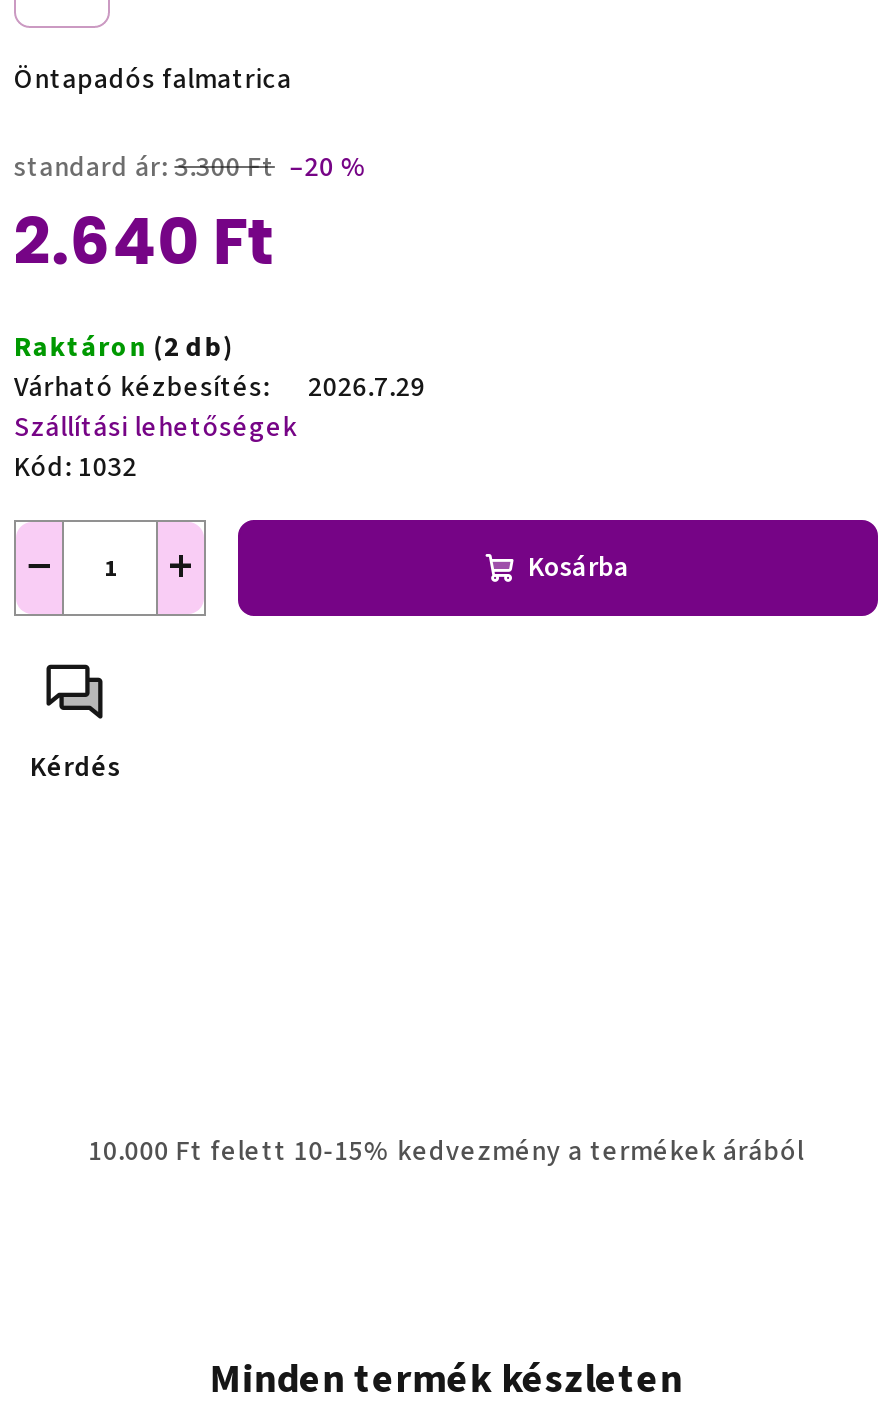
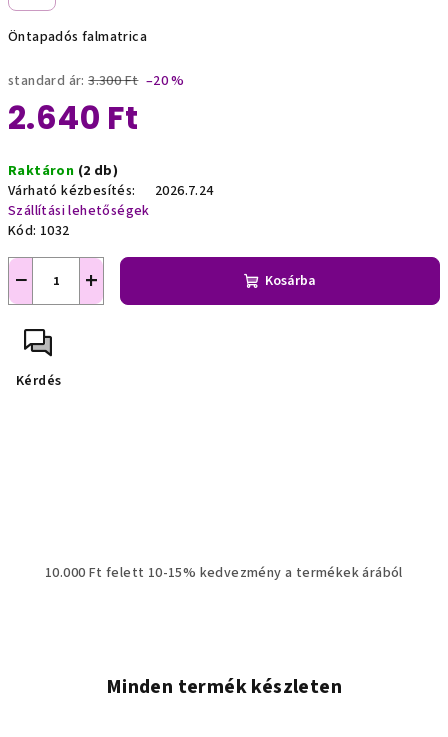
[14,368,425,408] Várható kézbesítés: 2026.7.29 -> [8,181,214,201] Várható kézbesítés: 2026.7.24

